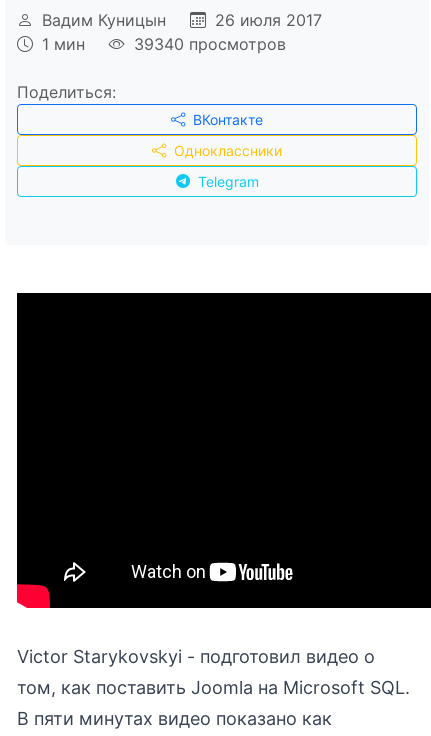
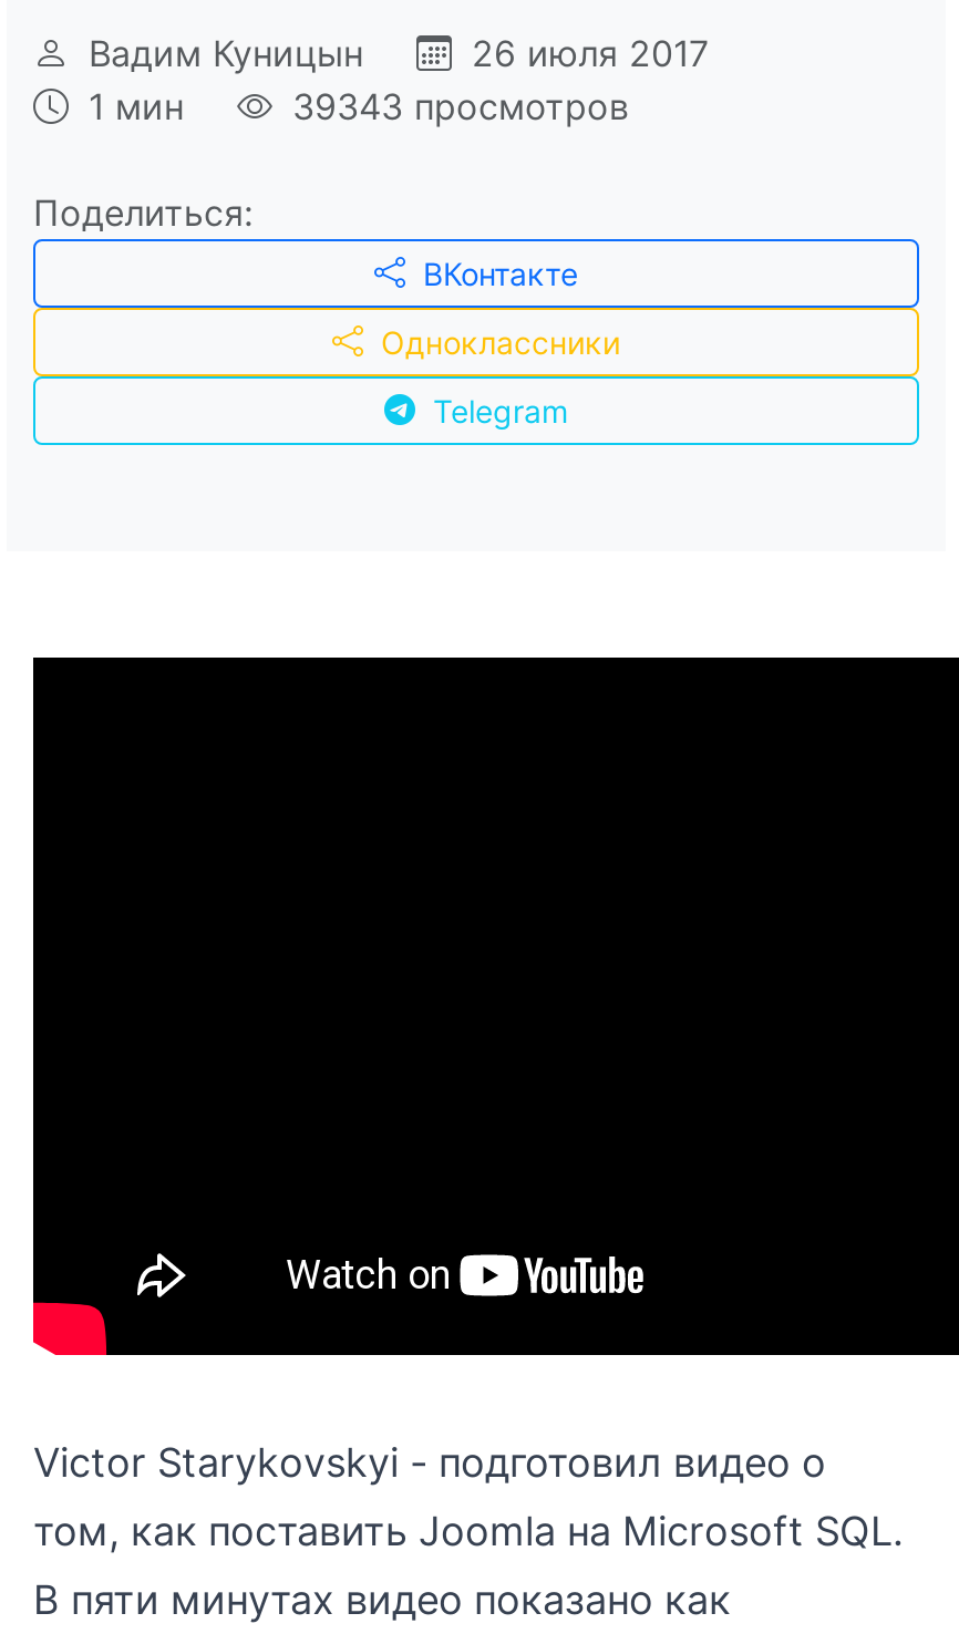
[129,34,286,54] 39340 просмотров -> [281,83,629,128] 39343 просмотров

